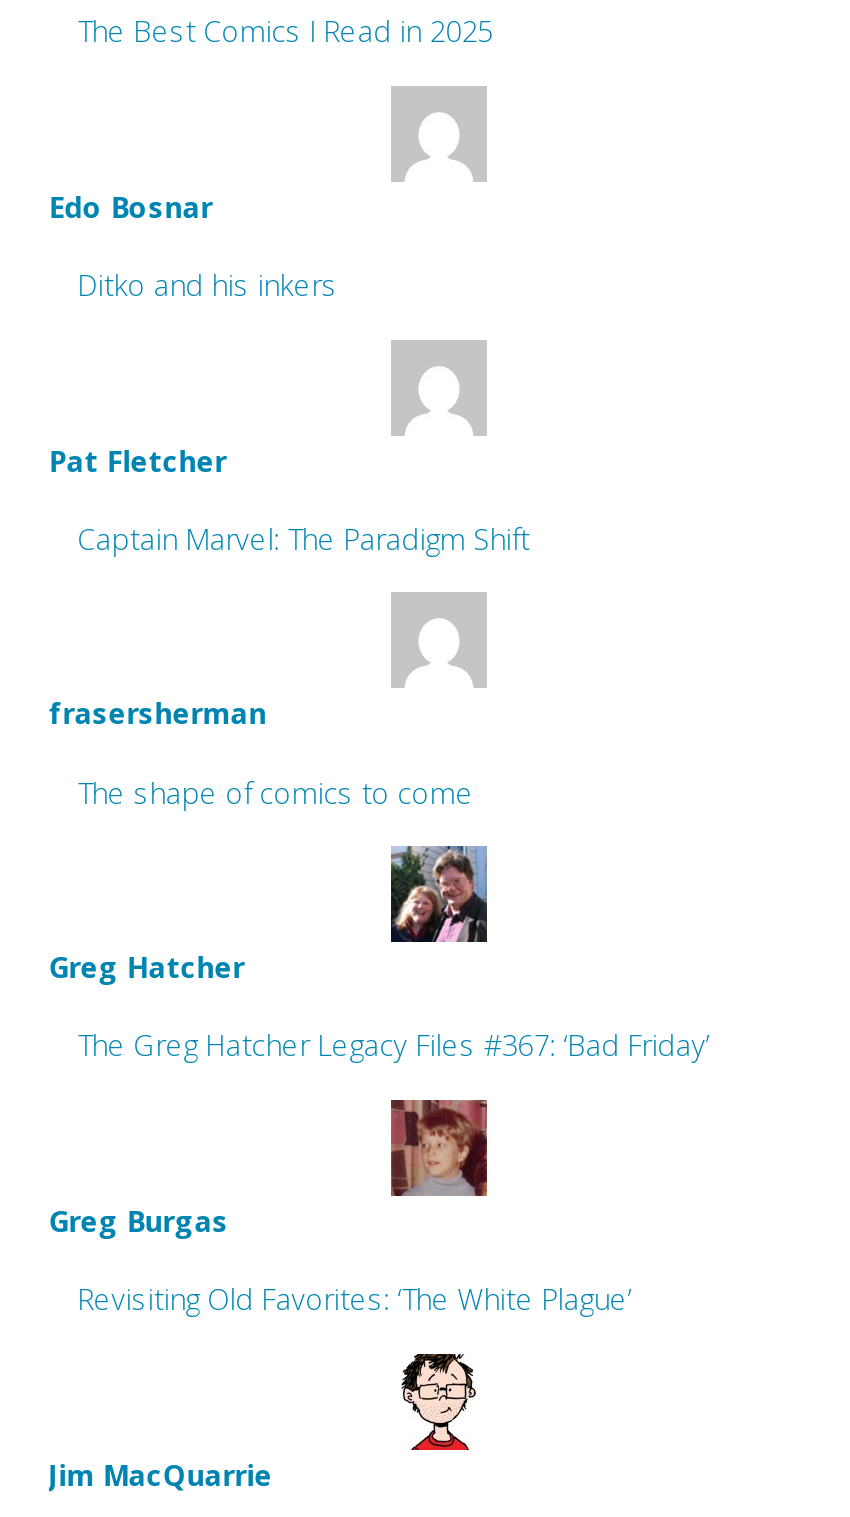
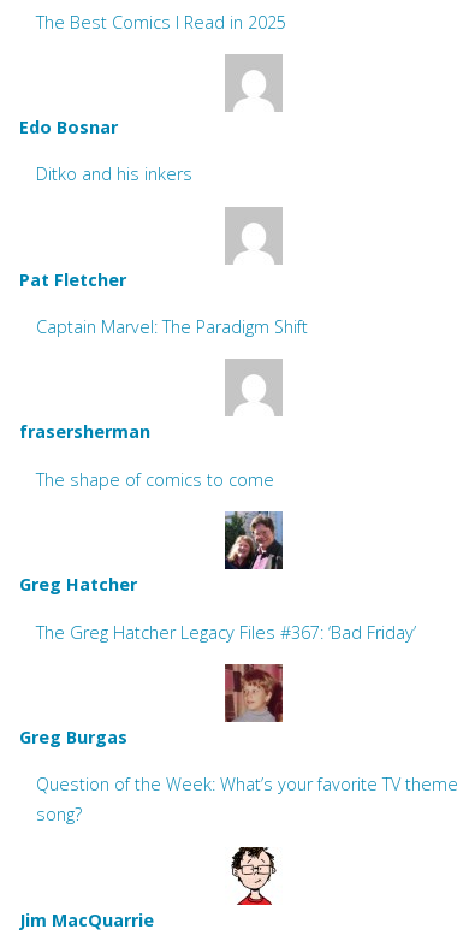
[77,1281,631,1319] Revisiting Old Favorites: ‘The White Plague’ -> [36,773,458,826] Question of the Week: What’s your favorite TV theme | song?

